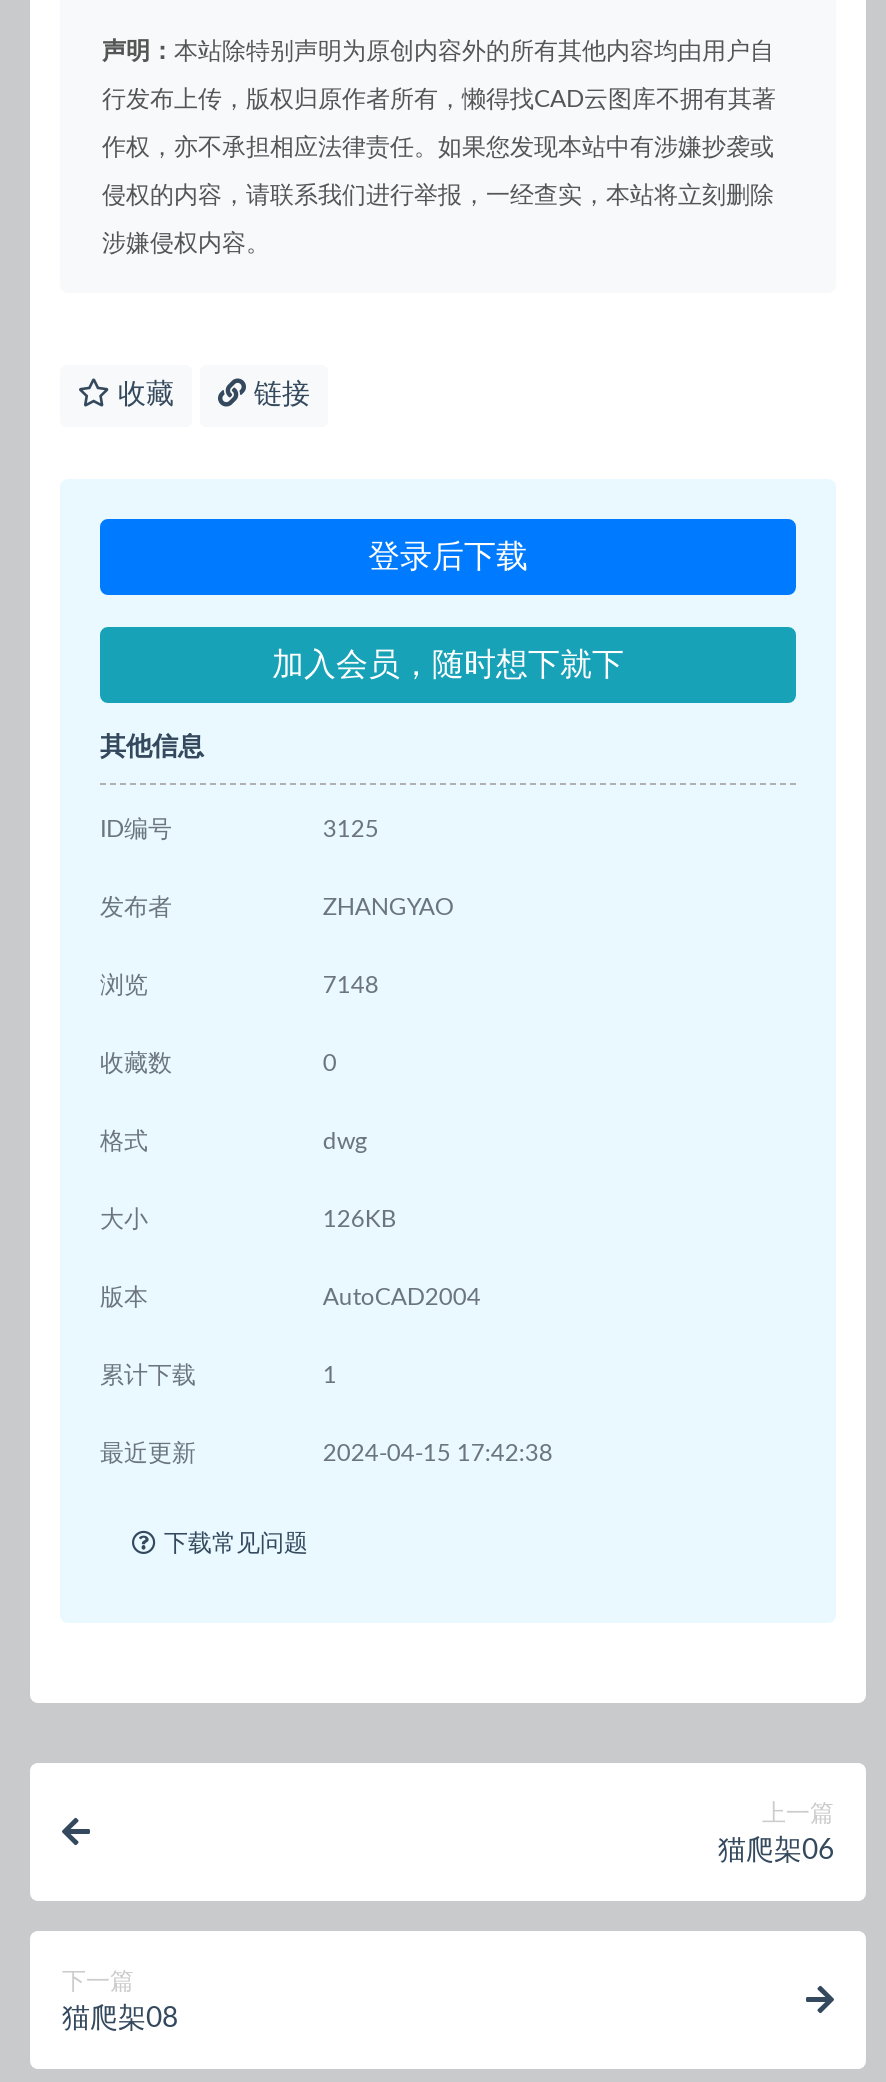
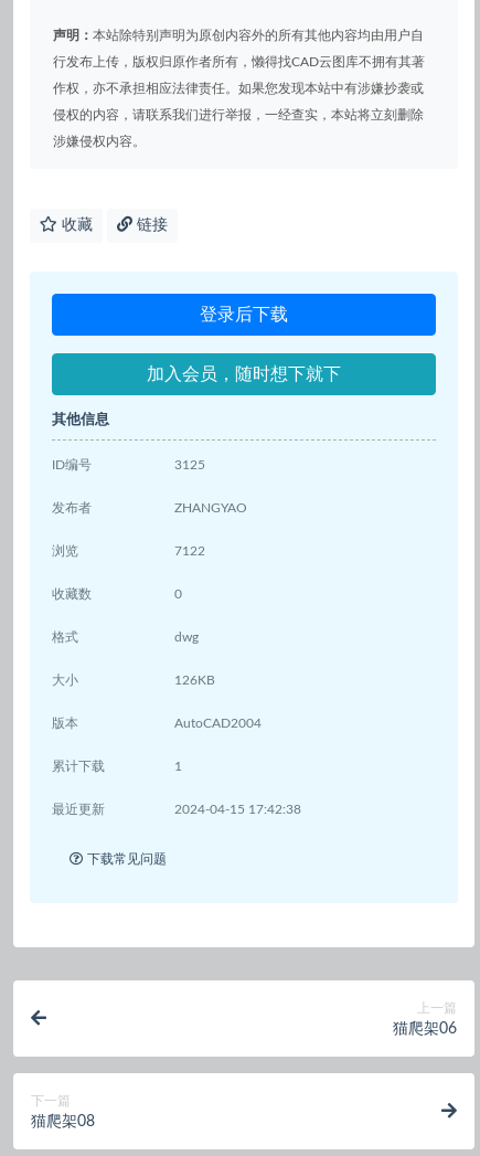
[323,973,379,997] 7148 -> [175,544,206,558] 7122

